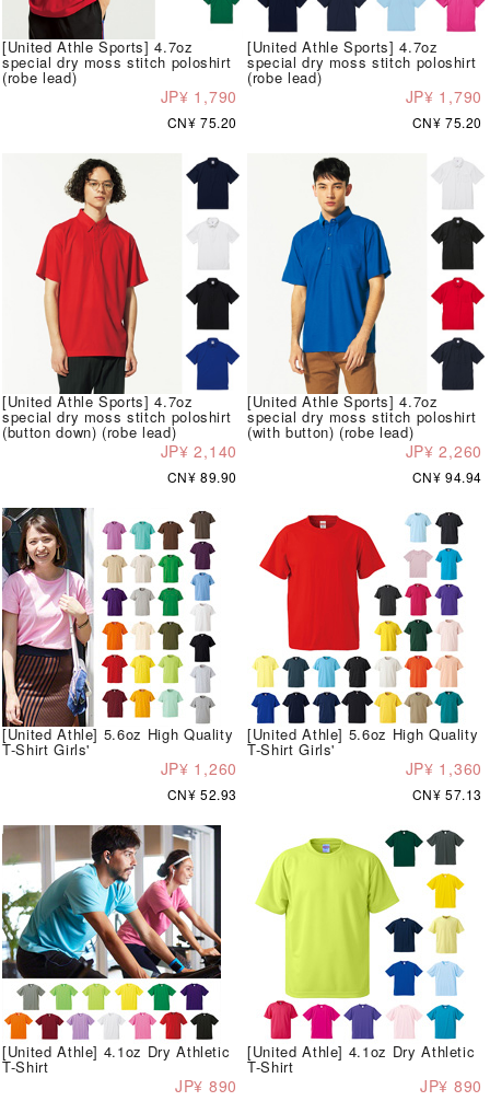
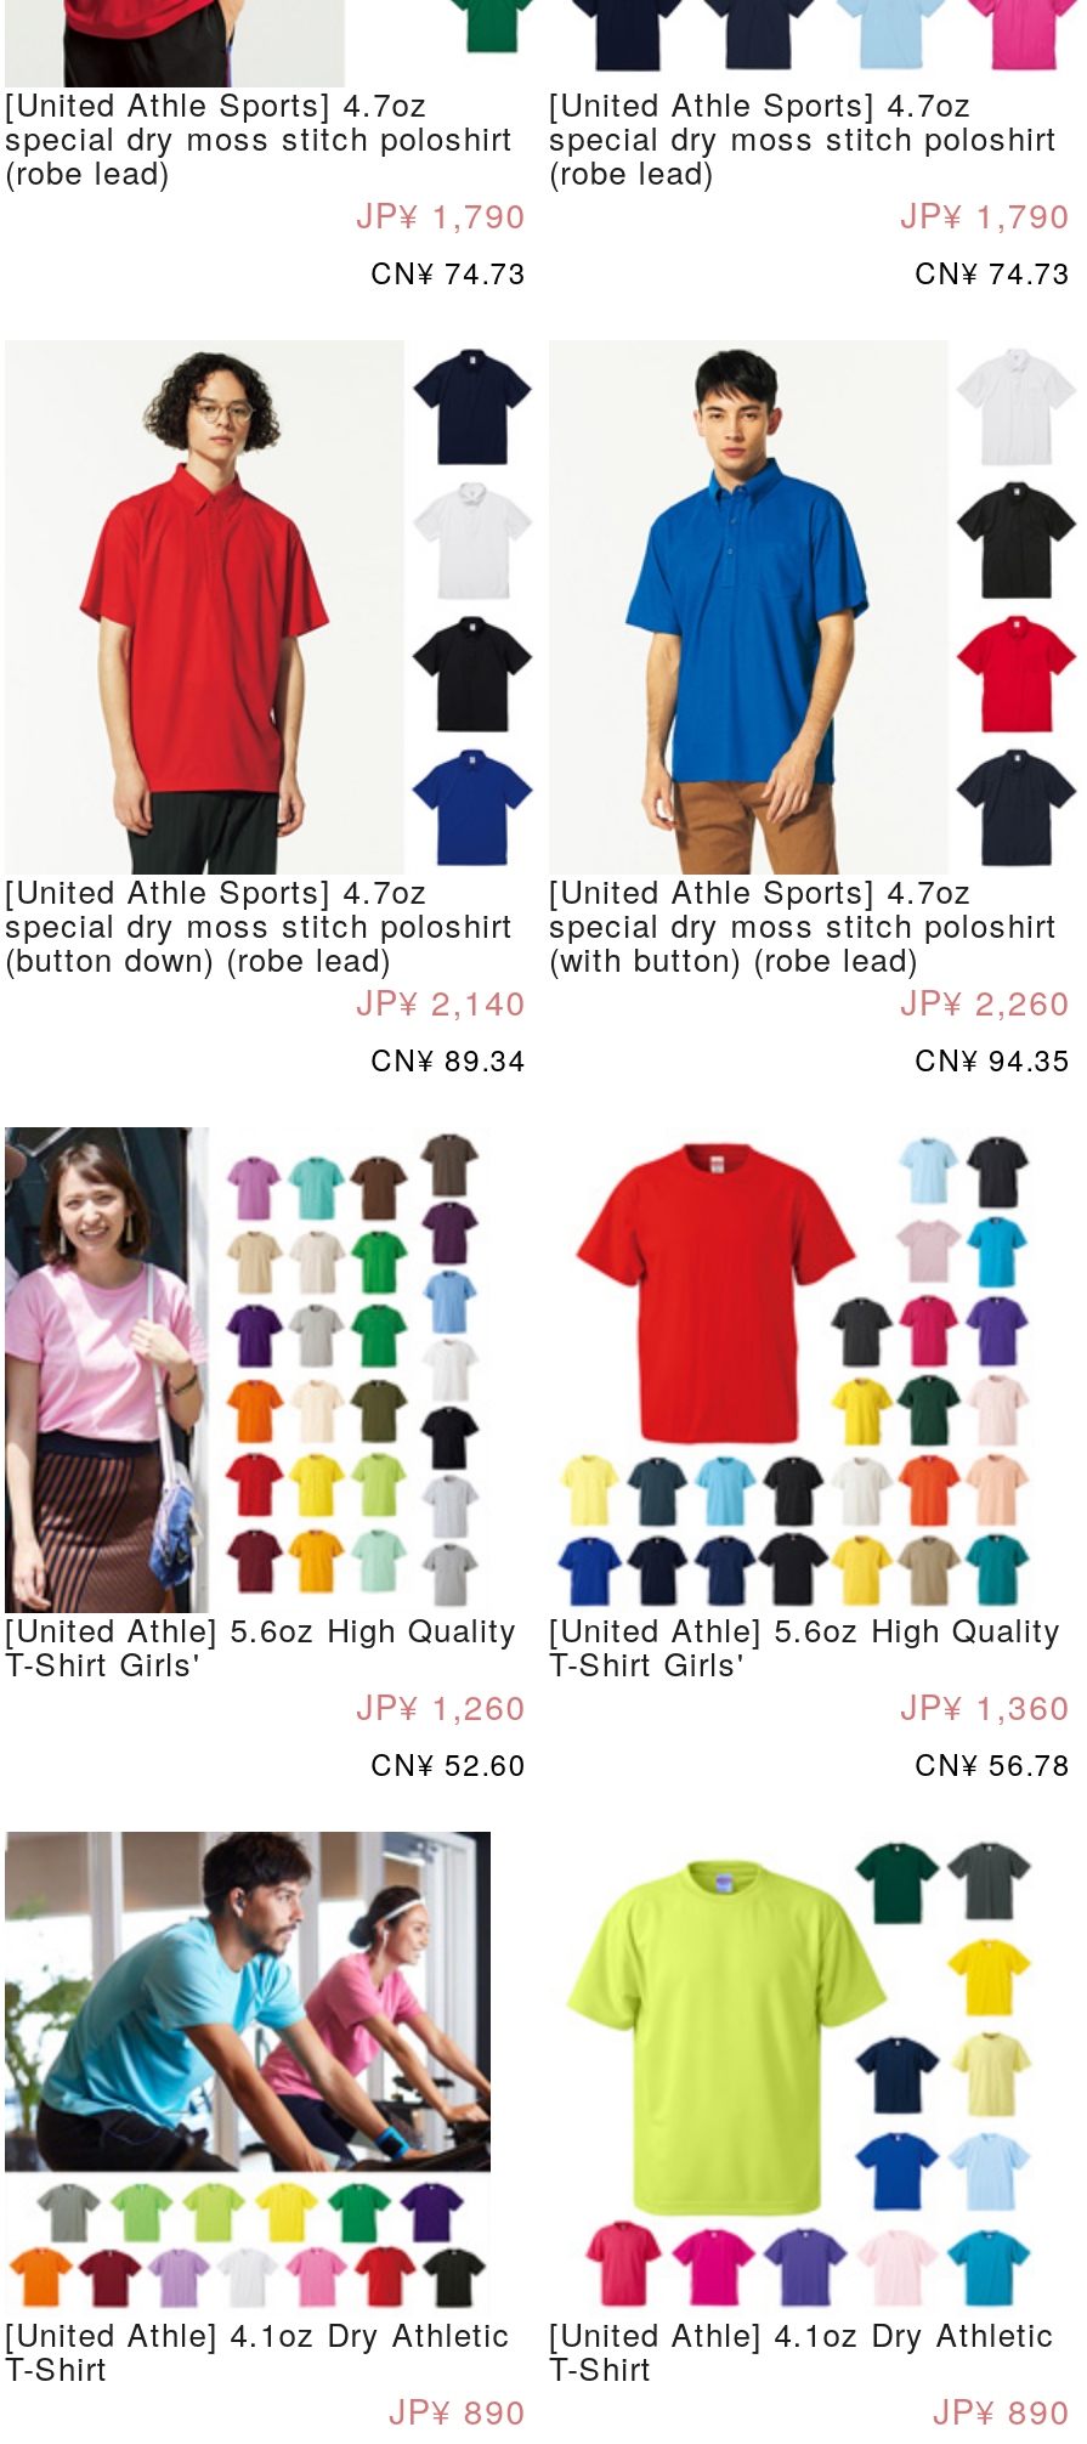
[167,113,237,132] CN¥ 75.20 -> [371,251,527,293] CN¥ 74.73
[412,113,482,132] CN¥ 75.20 -> [915,251,1071,293] CN¥ 74.73
[167,468,237,486] CN¥ 89.90 -> [371,1038,527,1080] CN¥ 89.34
[412,468,482,486] CN¥ 94.94 -> [915,1038,1071,1080] CN¥ 94.35
[167,785,237,804] CN¥ 52.93 -> [371,1743,527,1784] CN¥ 52.60
[412,785,482,804] CN¥ 57.13 -> [915,1743,1071,1784] CN¥ 56.78

